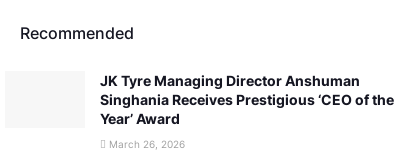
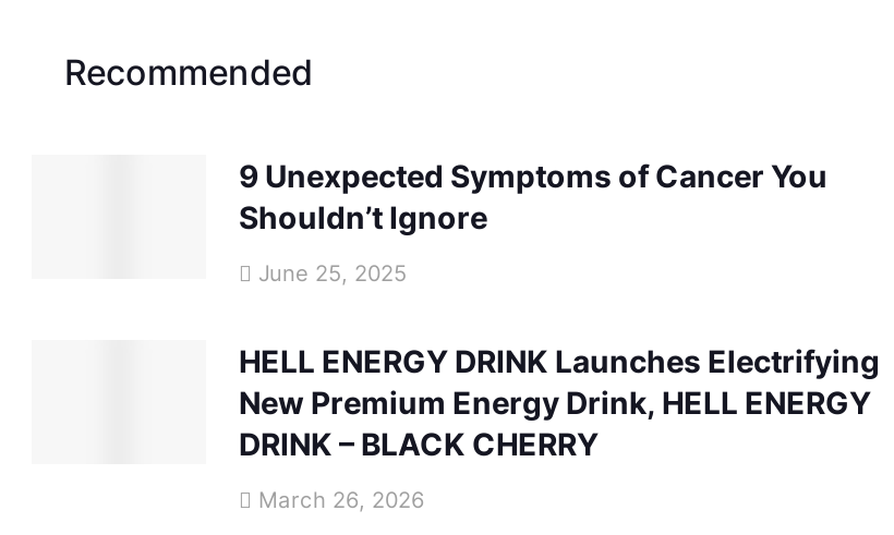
[100,72,394,127] JK Tyre Managing Director Anshuman | Singhania Receives Prestigious ‘CEO of the | Year’ Award -> [239,156,880,461] 9 Unexpected Symptoms of Cancer You | Shouldn’t Ignore | June 25, 2025 | HELL ENERGY DRINK Launches Electrifying | New Premium Energy Drink, HELL ENERGY | DRINK – BLACK CHERRY

